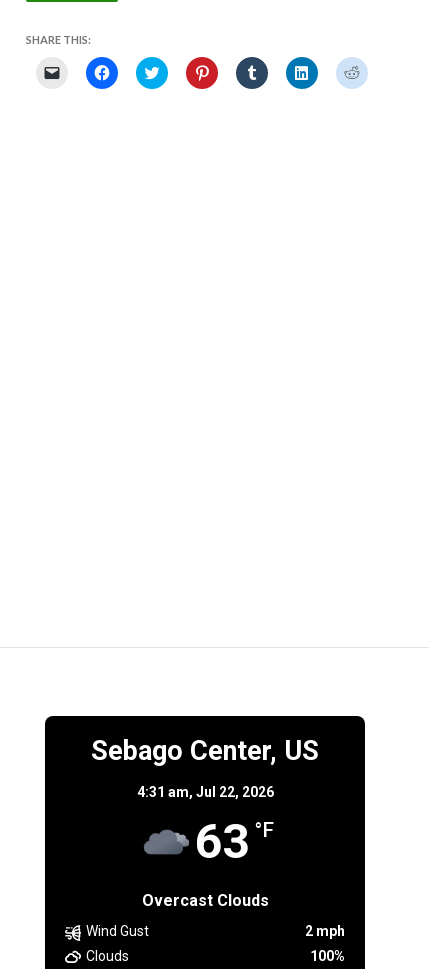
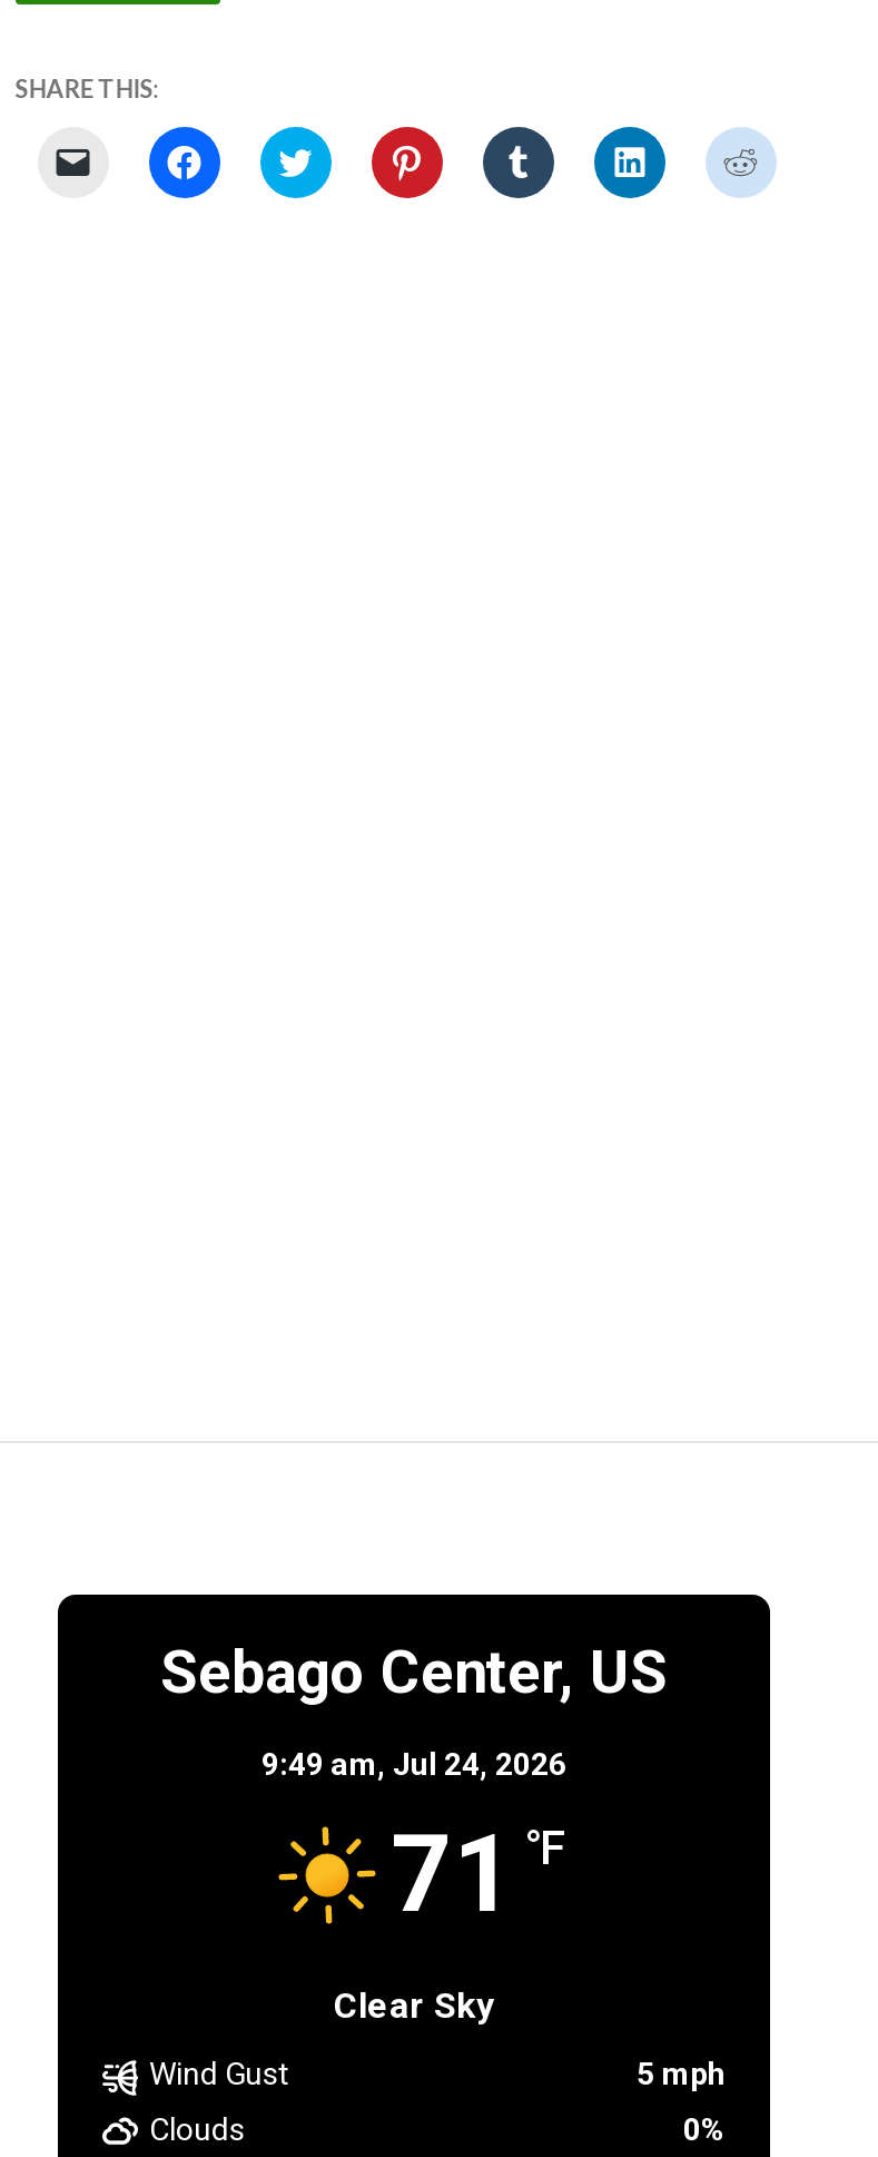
[136,784,273,910] [image] | 4:31 am, Jul 22, 2026 | 63 °F | Overcast Clouds -> [262,1747,566,2027] [image] | 9:49 am, Jul 24, 2026 | 71 °F | Clear Sky
[305,923,345,939] 2 mph -> [637,2057,726,2092] 5 mph
[310,948,345,964] 100% -> [683,2111,726,2147] 0%

